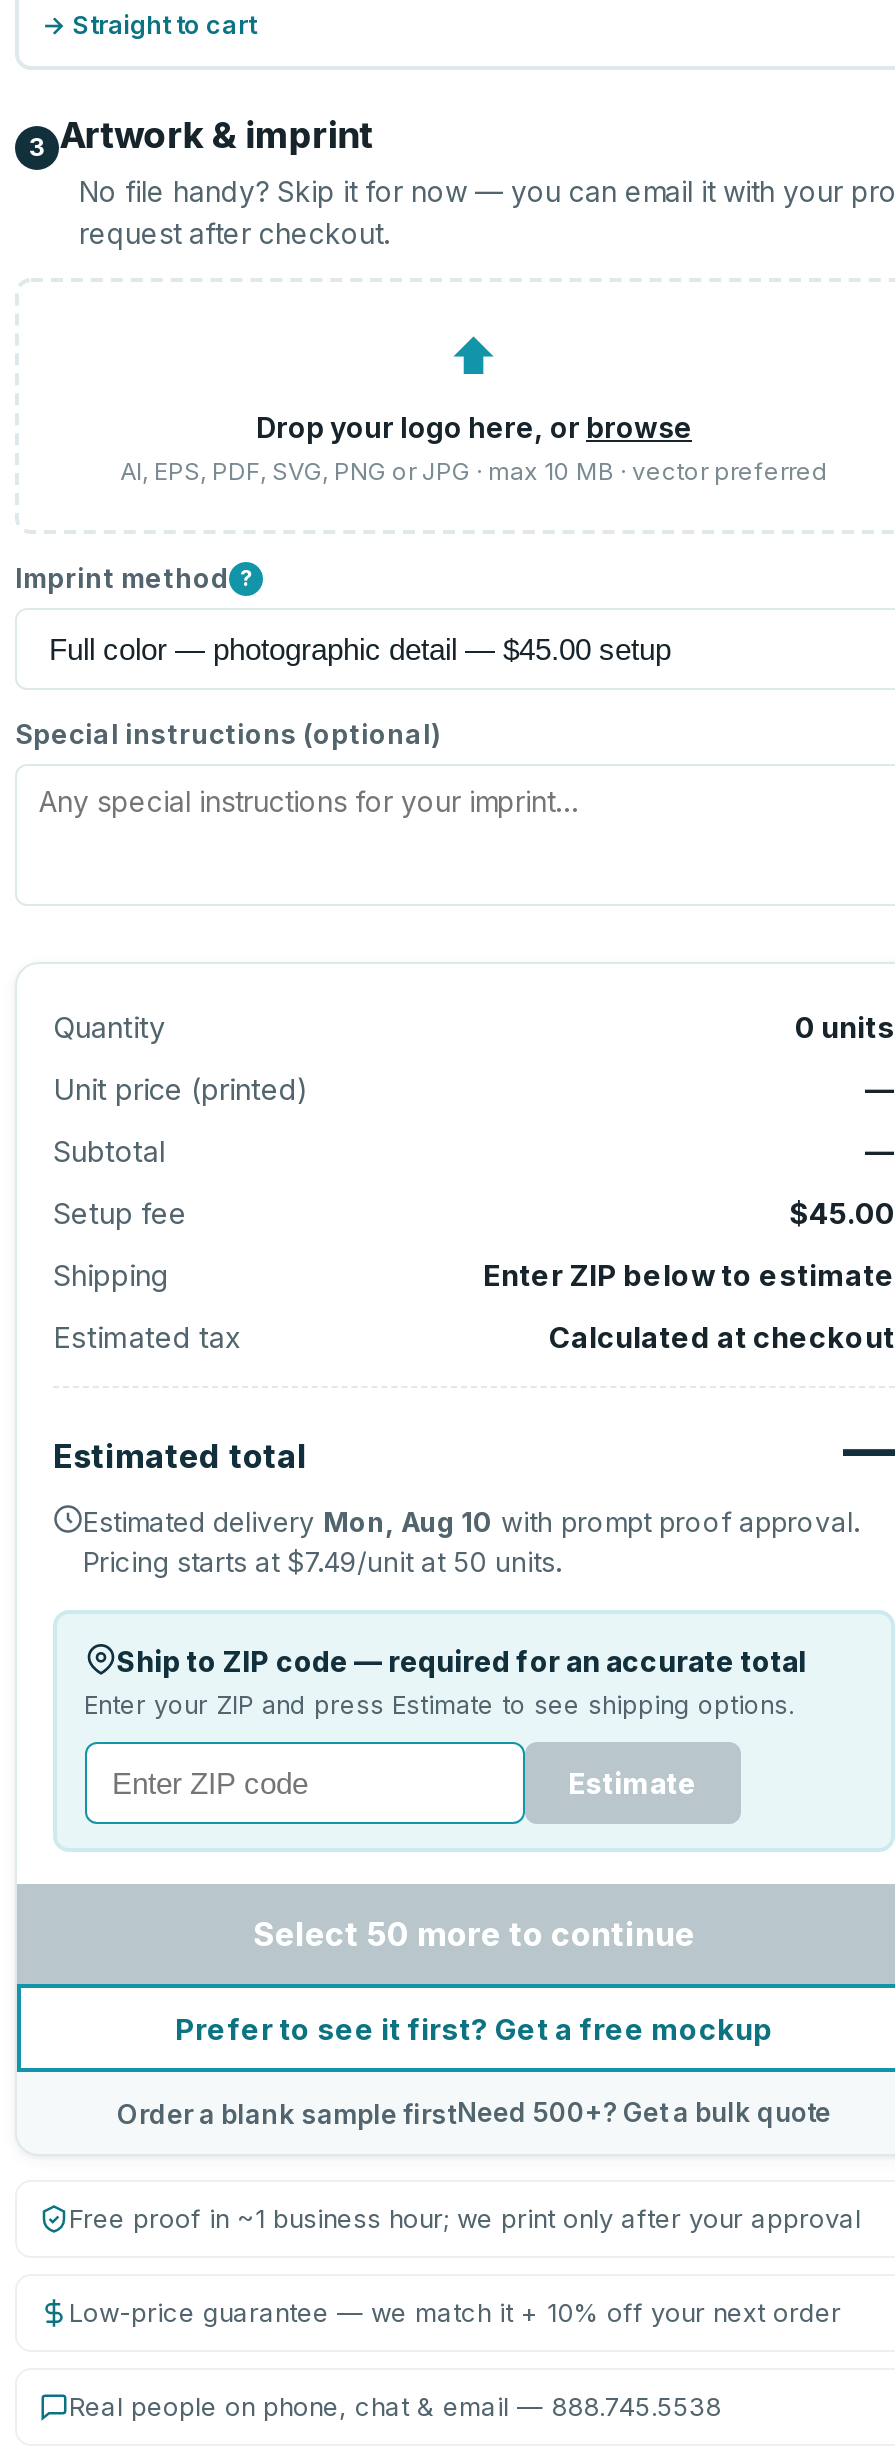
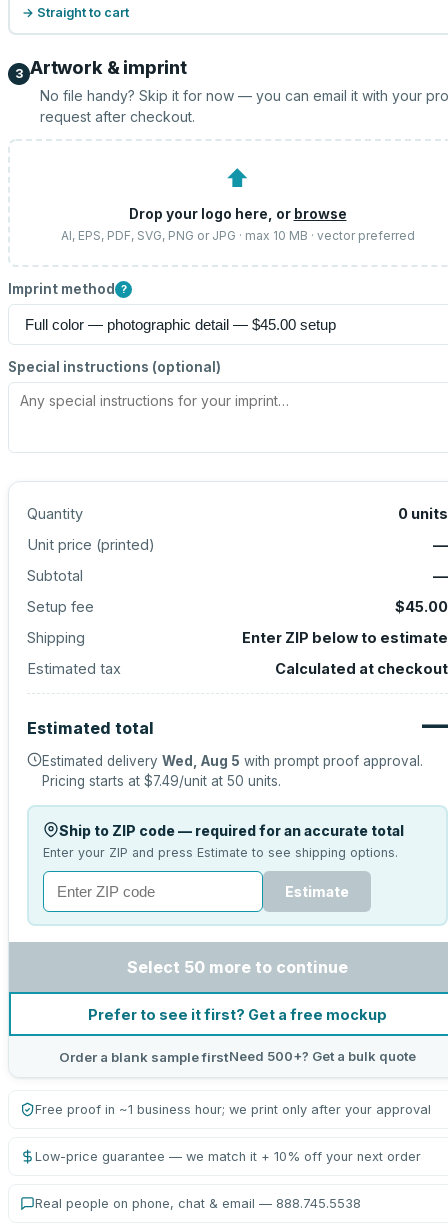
[83,1506,859,1538] Estimated delivery Mon, Aug 10 with prompt proof approval. -> [42,753,423,769] Estimated delivery Wed, Aug 5 with prompt proof approval.

